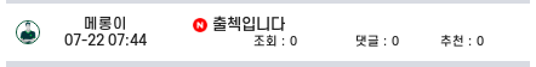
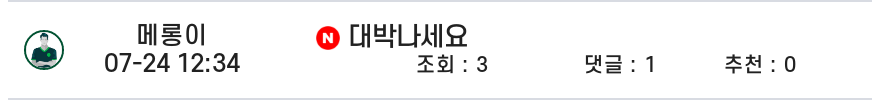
[212,16,399,49] 출첵입니다 | 조회 : 0 | 댓글 : 0 -> [348,22,656,78] 대박나세요 | 조회 : 3 | 댓글 : 1
[64,32,147,49] 07-22 07:44 -> [104,50,240,78] 07-24 12:34

